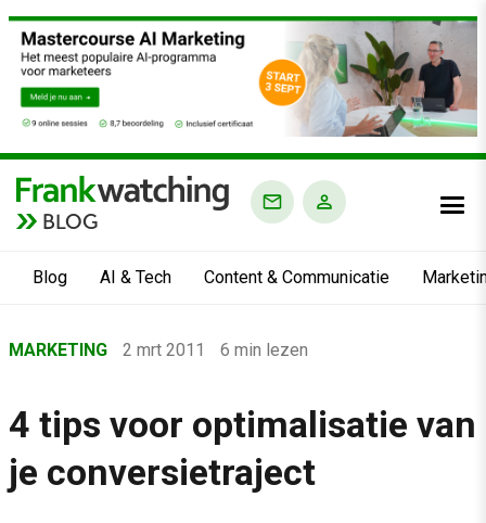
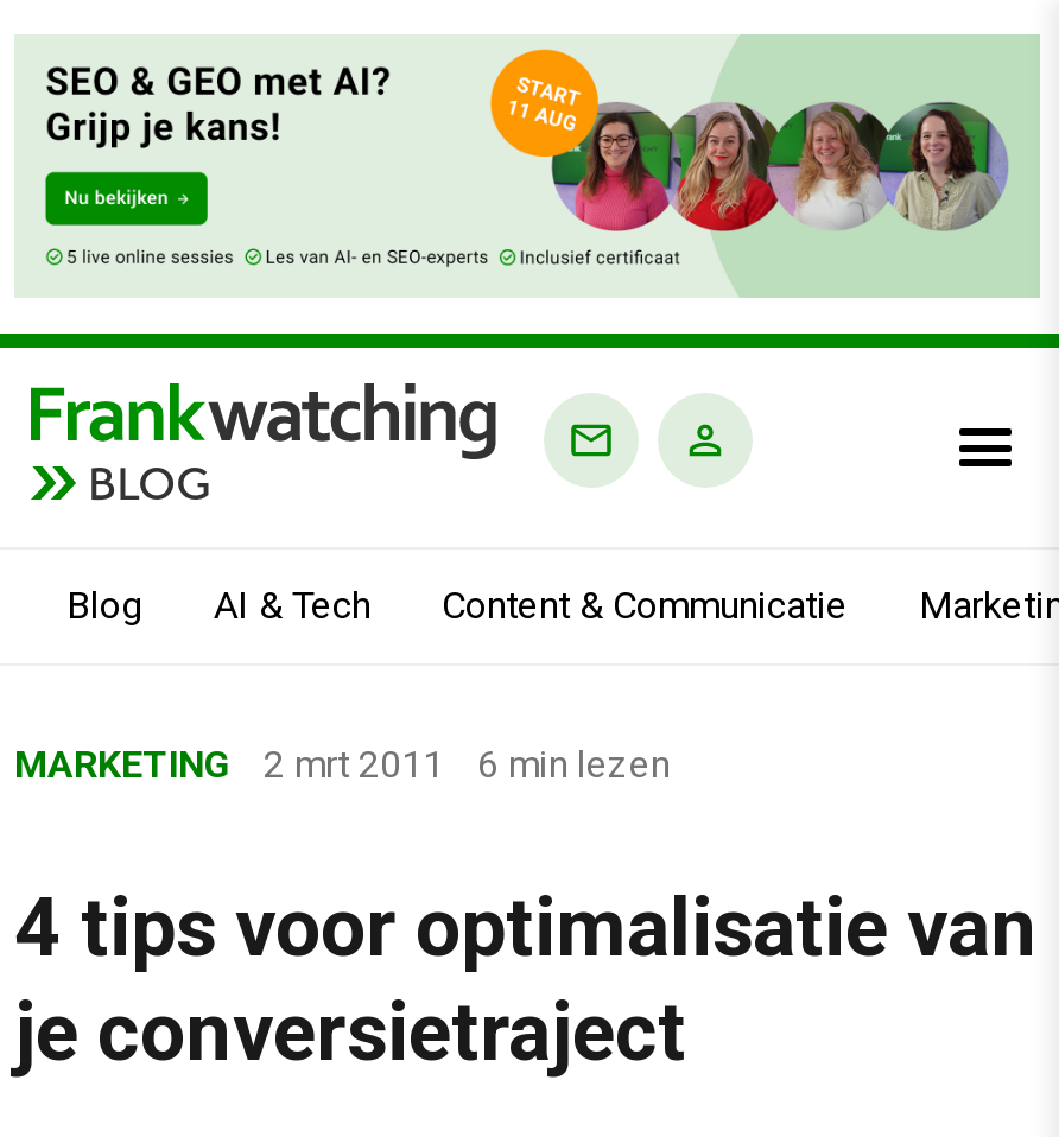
[8,15,477,138] [image] -> [14,34,1038,298] [image]

